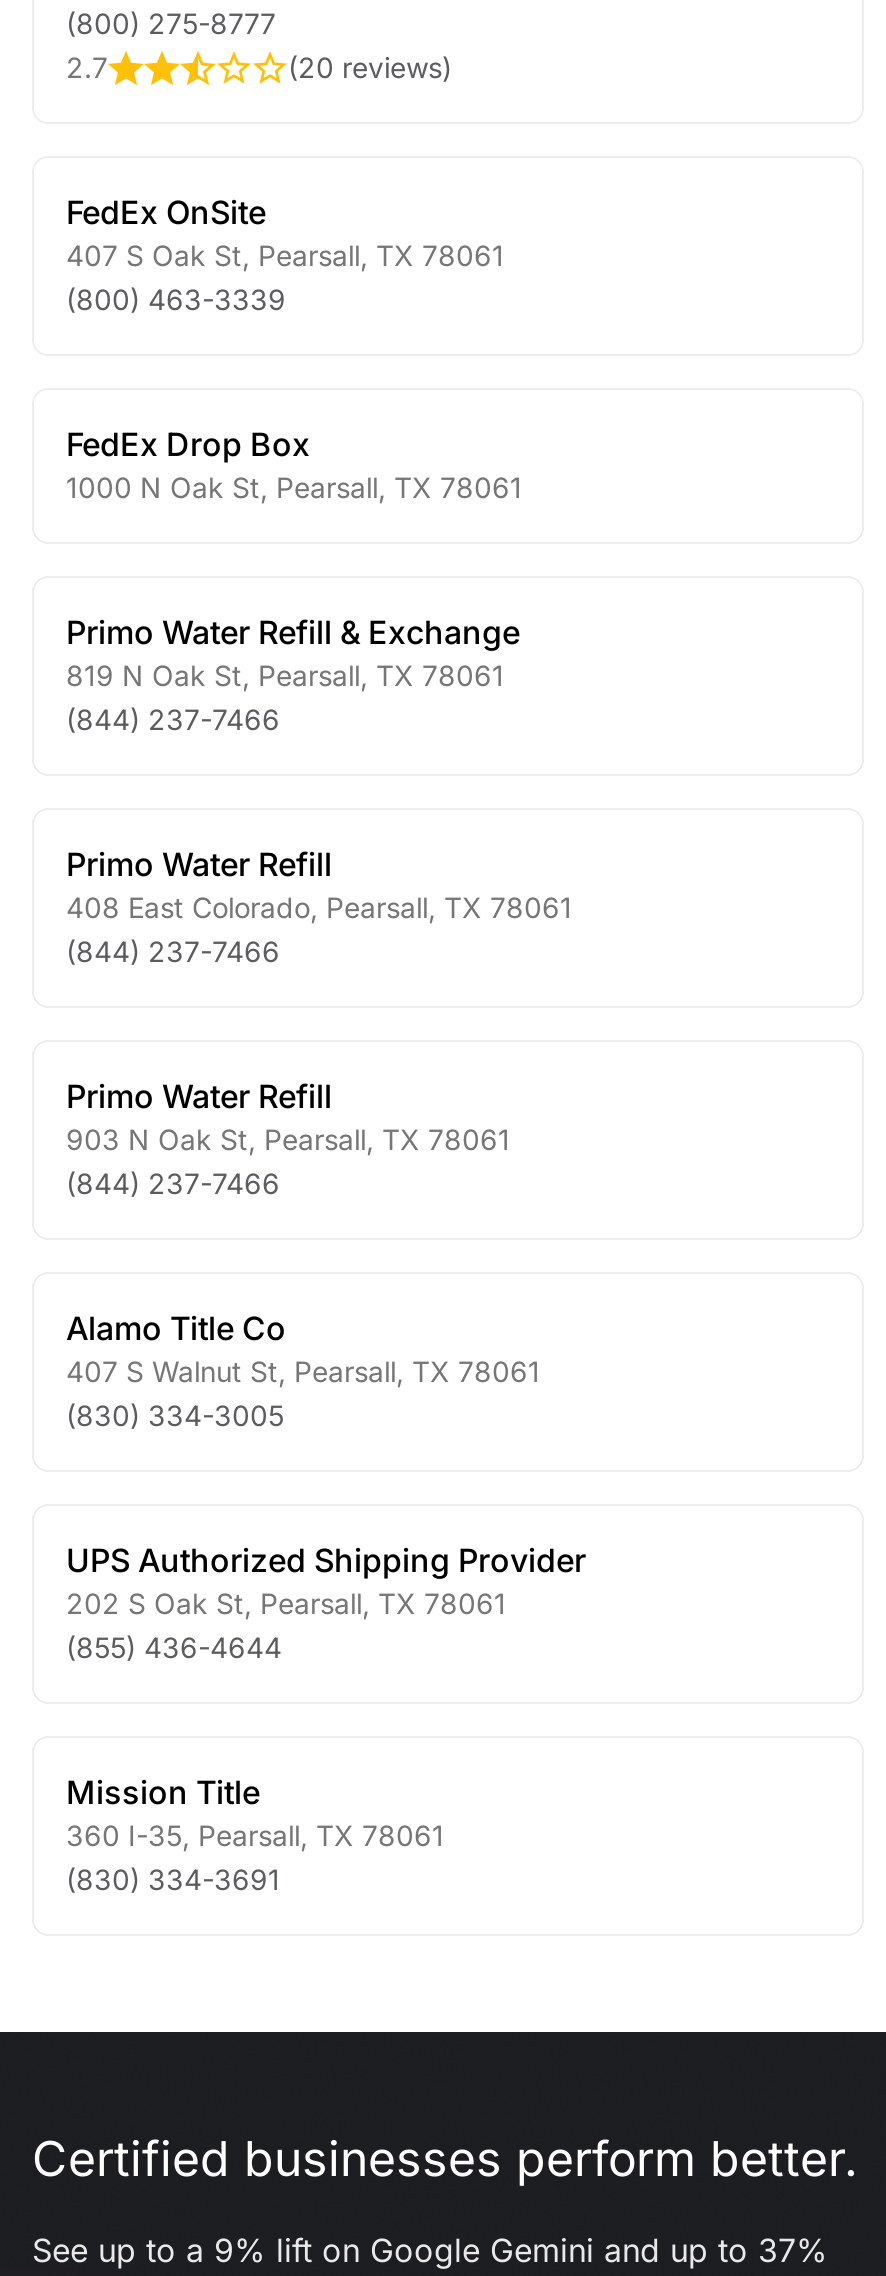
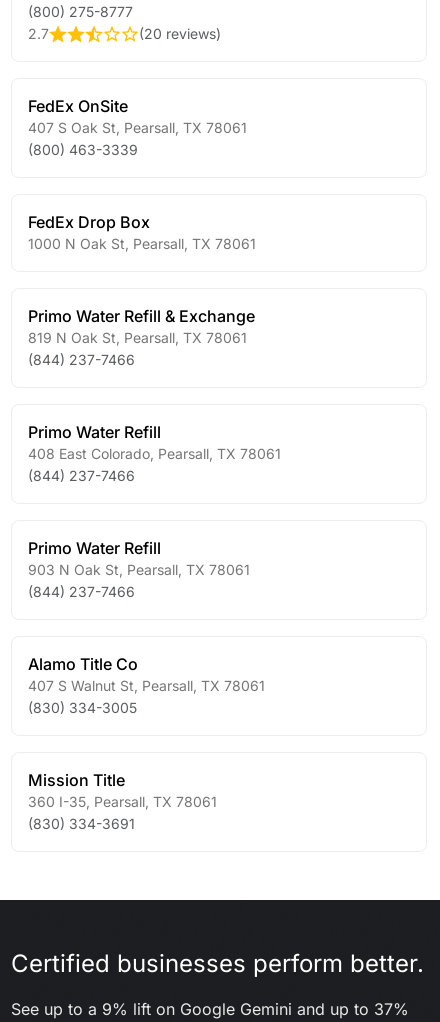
[66,1540,586,1664] UPS Authorized Shipping Provider | 202 S Oak St, Pearsall, TX 78061 | (855) 436-4644 -> none

